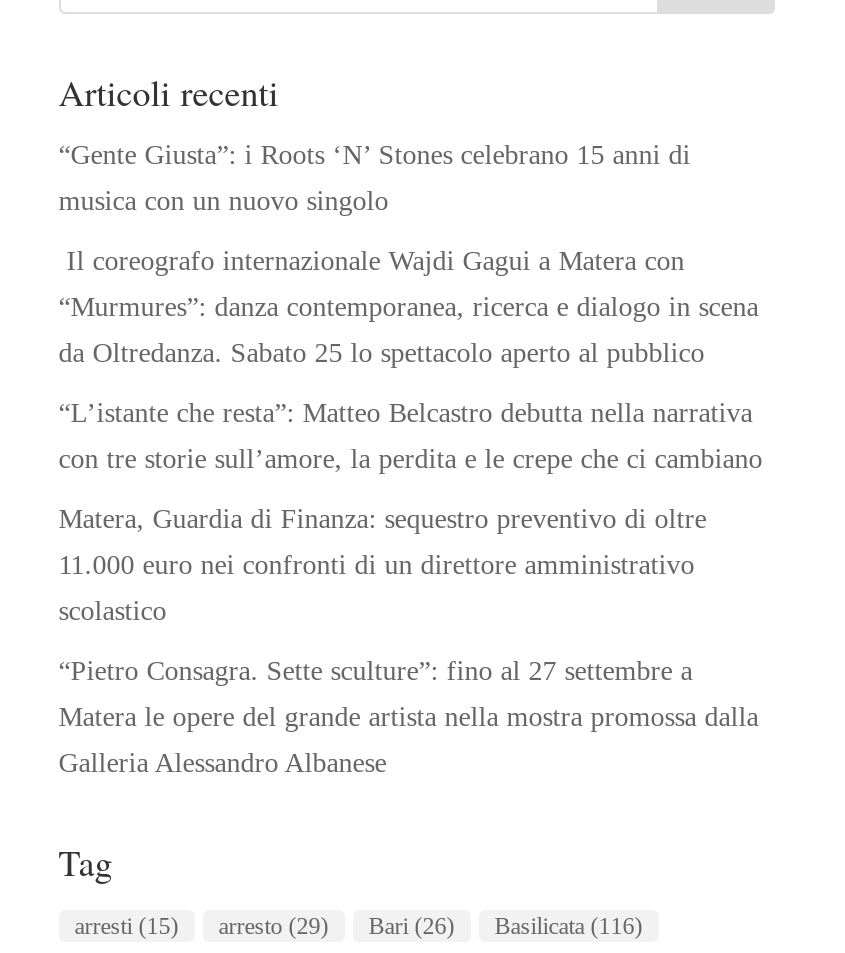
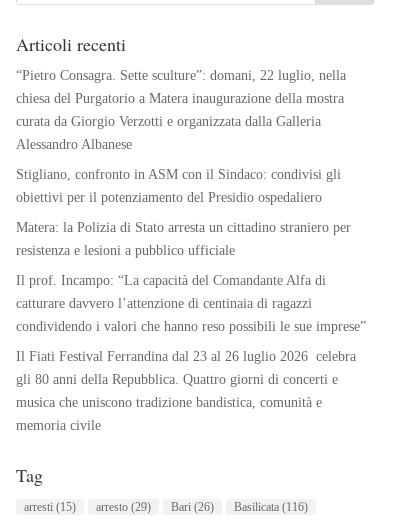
[59,139,763,777] “Gente Giusta”: i Roots ‘N’ Stones celebrano 15 anni di | musica con un nuovo singolo | Il coreografo internazionale Wajdi Gagui a Matera con | “Murmures”: danza contemporanea, ricerca e dialogo in scena | da Oltredanza. Sabato 25 lo spettacolo aperto al pubblico | “L’istante che resta”: Matteo Belcastro debutta nella narrativa | con tre storie sull’amore, la perdita e le crepe che ci cambiano | Matera, Guardia di Finanza: sequestro preventivo di oltre | 11.000 euro nei confronti di un direttore amministrativo | scolastico | “Pietro Consagra. Sette sculture”: fino al 27 settembre a | Matera le opere del grande artista nella mostra promossa dalla | Galleria Alessandro Albanese -> [16,68,366,433] “Pietro Consagra. Sette sculture”: domani, 22 luglio, nella | chiesa del Purgatorio a Matera inaugurazione della mostra | curata da Giorgio Verzotti e organizzata dalla Galleria | Alessandro Albanese | Stigliano, confronto in ASM con il Sindaco: condivisi gli | obiettivi per il potenziamento del Presidio ospedaliero | Matera: la Polizia di Stato arresta un cittadino straniero per | resistenza e lesioni a pubblico ufficiale | Il prof. Incampo: “La capacità del Comandante Alfa di | catturare davvero l’attenzione di centinaia di ragazzi | condividendo i valori che hanno reso possibili le sue imprese” | Il Fiati Festival Ferrandina dal 23 al 26 luglio 2026 celebra | gli 80 anni della Repubblica. Quattro giorni di concerti e | musica che uniscono tradizione bandistica, comunità e | memoria civile

